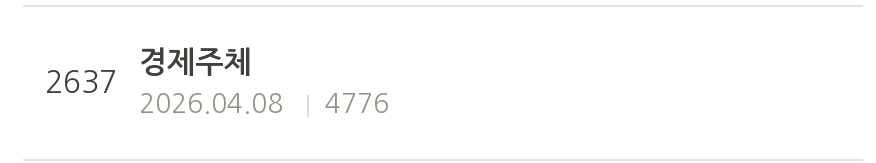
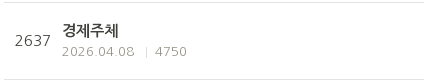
[139,91,389,117] 2026.04.08 4776 -> [62,45,187,58] 2026.04.08 4750

